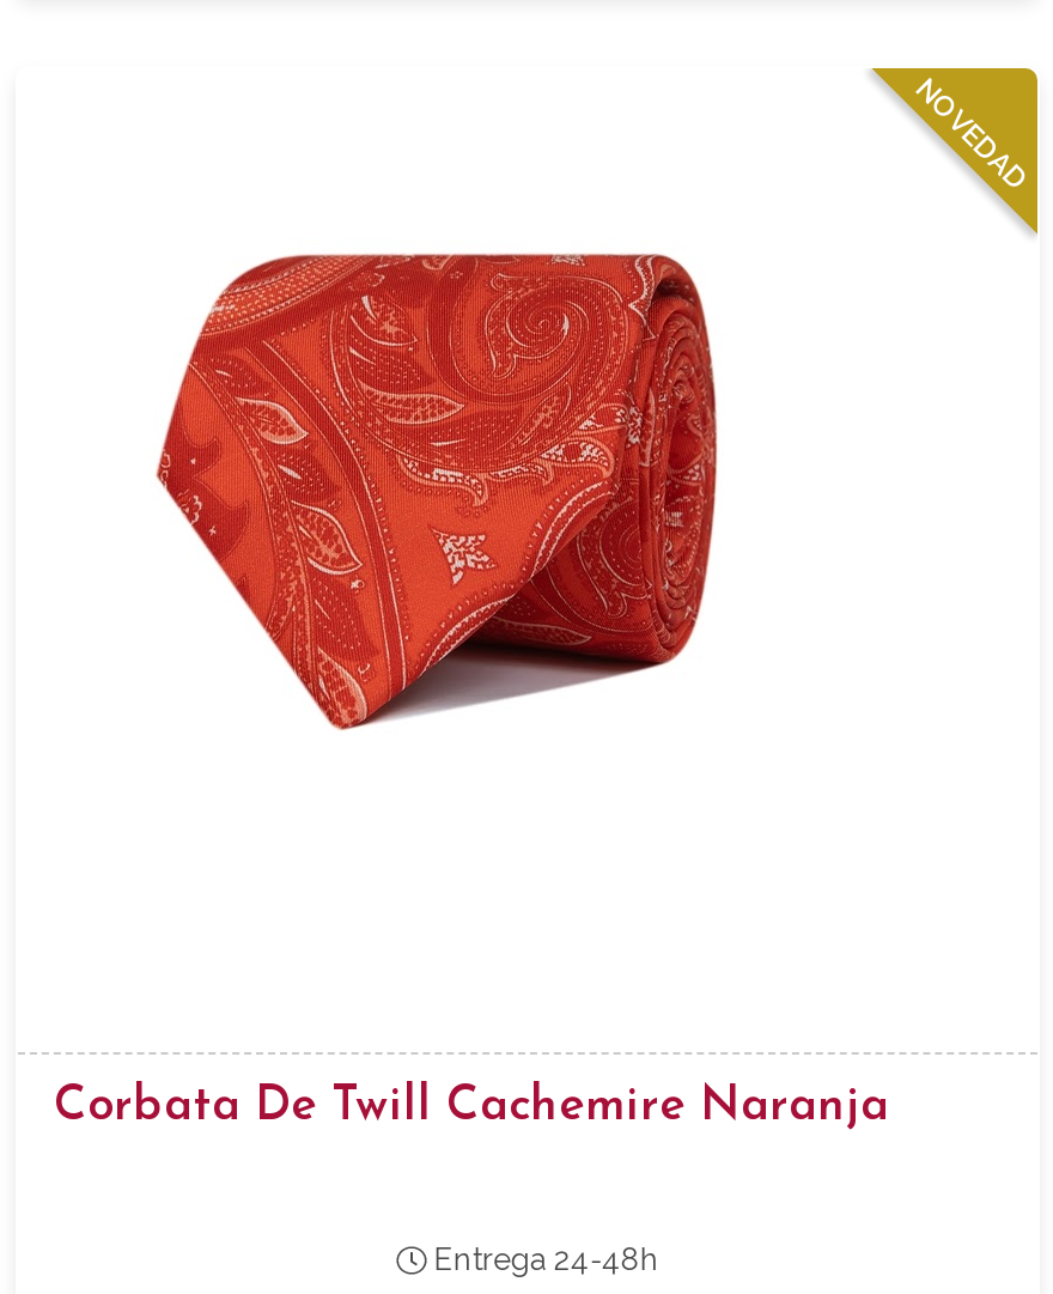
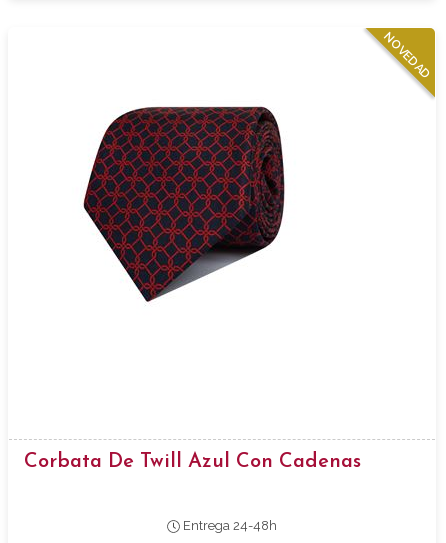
[154,251,719,733] [image] -> [67,106,301,305] [image]
[54,1083,889,1131] Corbata De Twill Cachemire Naranja -> [24,452,361,472] Corbata De Twill Azul Con Cadenas

